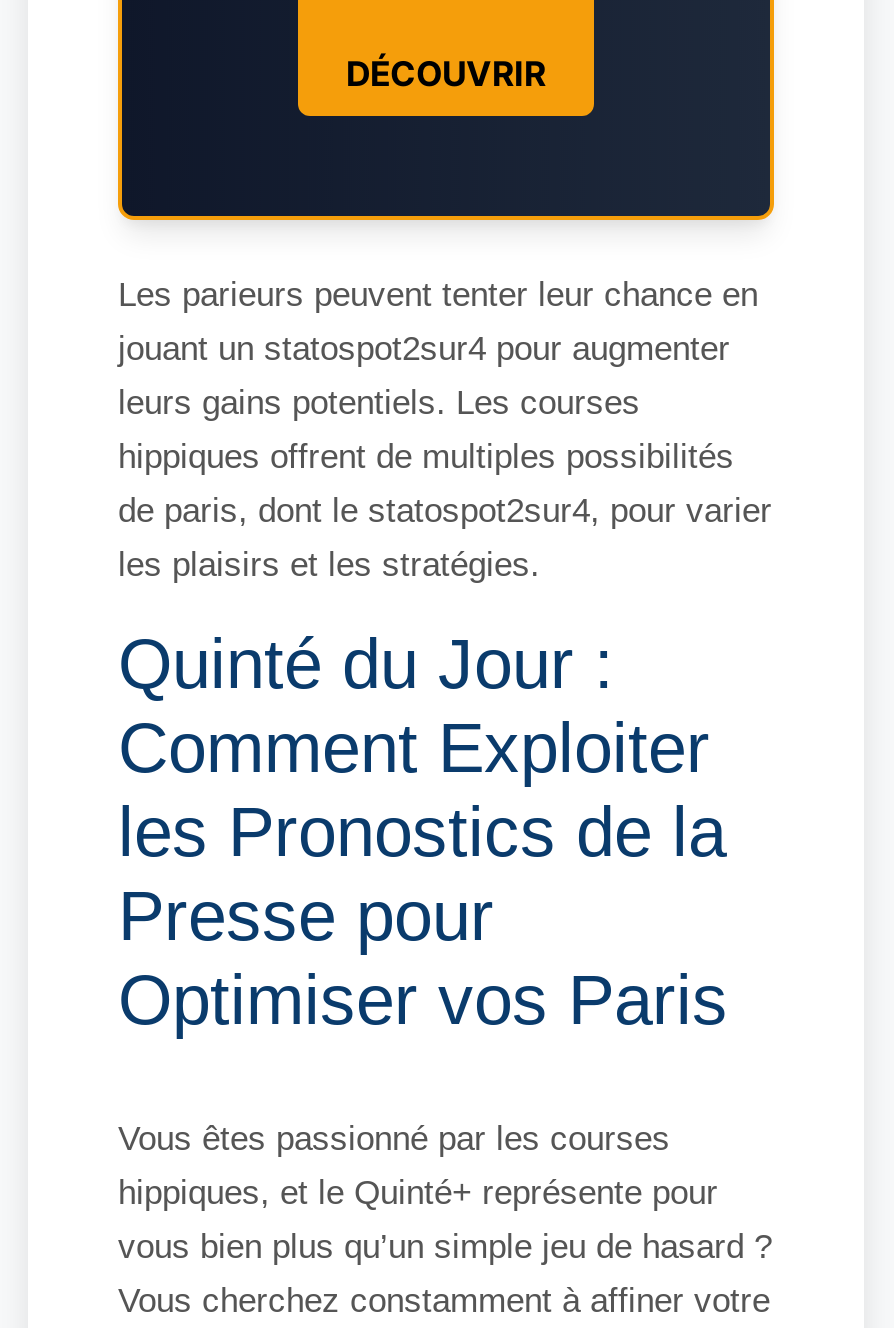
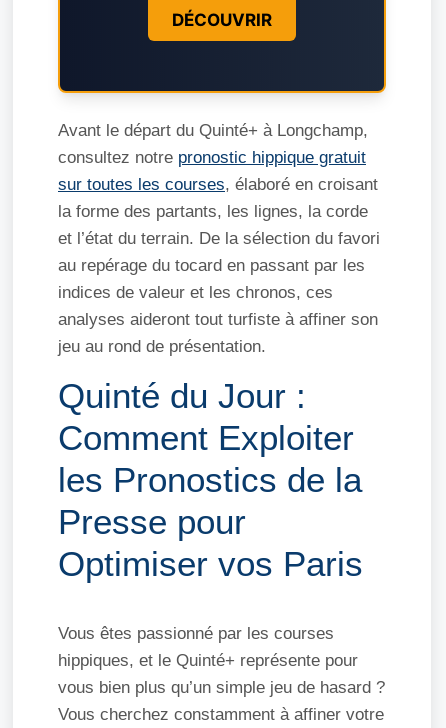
[118,275,772,583] Les parieurs peuvent tenter leur chance en | jouant un statospot2sur4 pour augmenter | leurs gains potentiels. Les courses | hippiques offrent de multiples possibilités | de paris, dont le statospot2sur4, pour varier | les plaisirs et les stratégies. -> [58,121,380,356] Avant le départ du Quinté+ à Longchamp, | consultez notre pronostic hippique gratuit | sur toutes les courses, élaboré en croisant | la forme des partants, les lignes, la corde | et l’état du terrain. De la sélection du favori | au repérage du tocard en passant par les | indices de valeur et les chronos, ces | analyses aideront tout turfiste à affiner son | jeu au rond de présentation.

